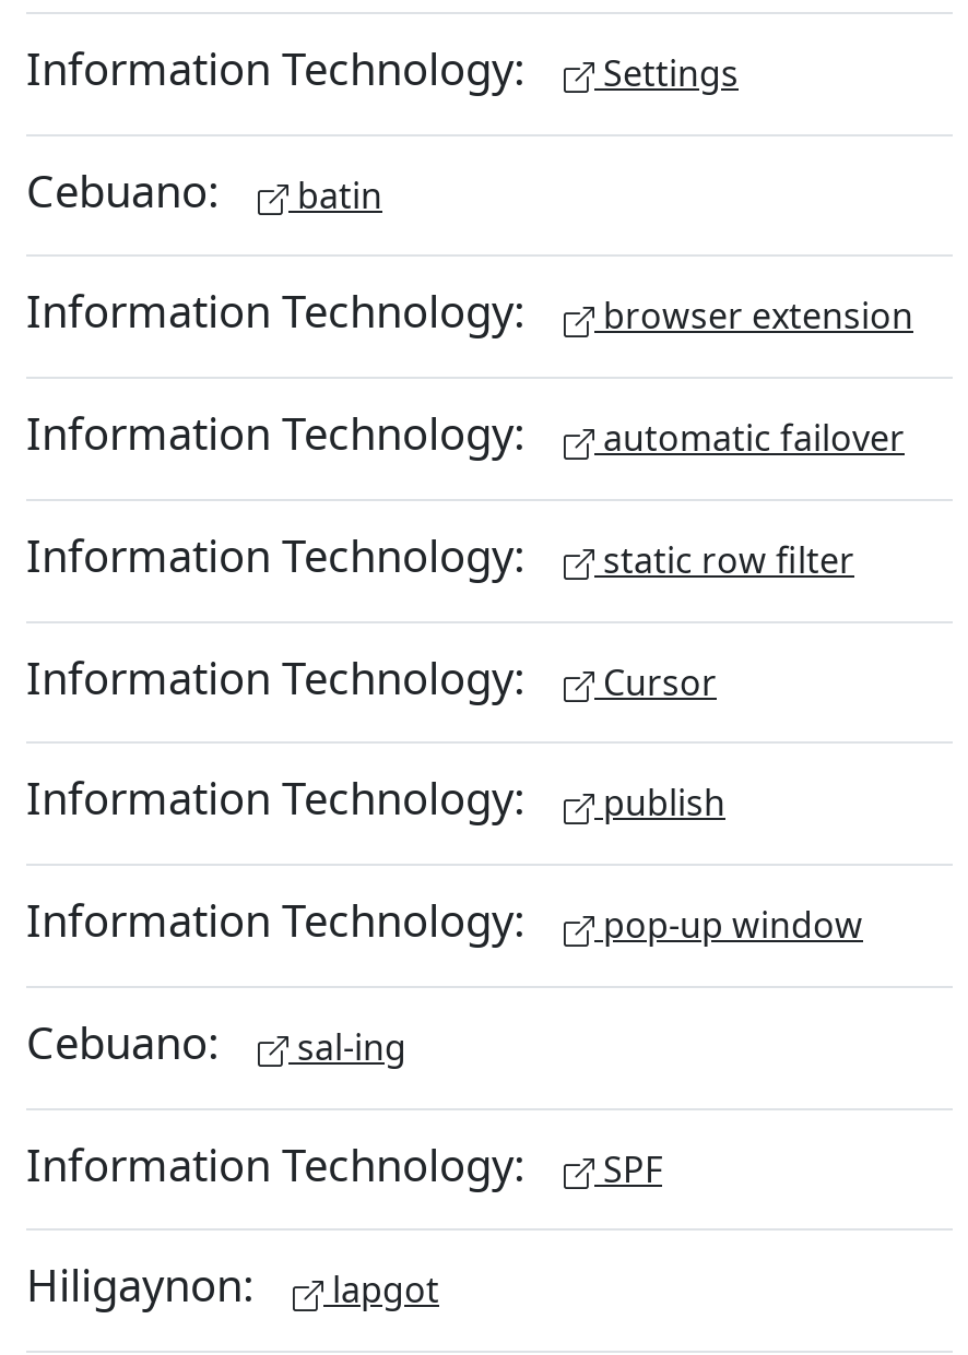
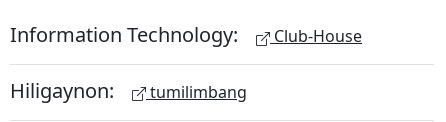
[26,49,913,1194] Settings | Cebuano: | batin | Information Technology: | browser extension | Information Technology: | automatic failover | Information Technology: | static row filter | Information Technology: | Cursor | Information Technology: | publish | Information Technology: | pop-up window | Cebuano: | sal-ing | Information Technology: | SPF -> [270,25,362,47] Club-House
[323,1267,439,1315] lapgot -> [146,81,247,103] tumilimbang

